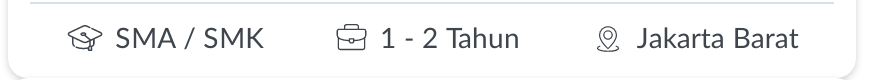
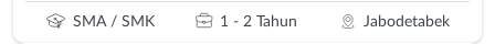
[637,25,799,53] Jakarta Barat -> [363,14,449,29] Jabodetabek

